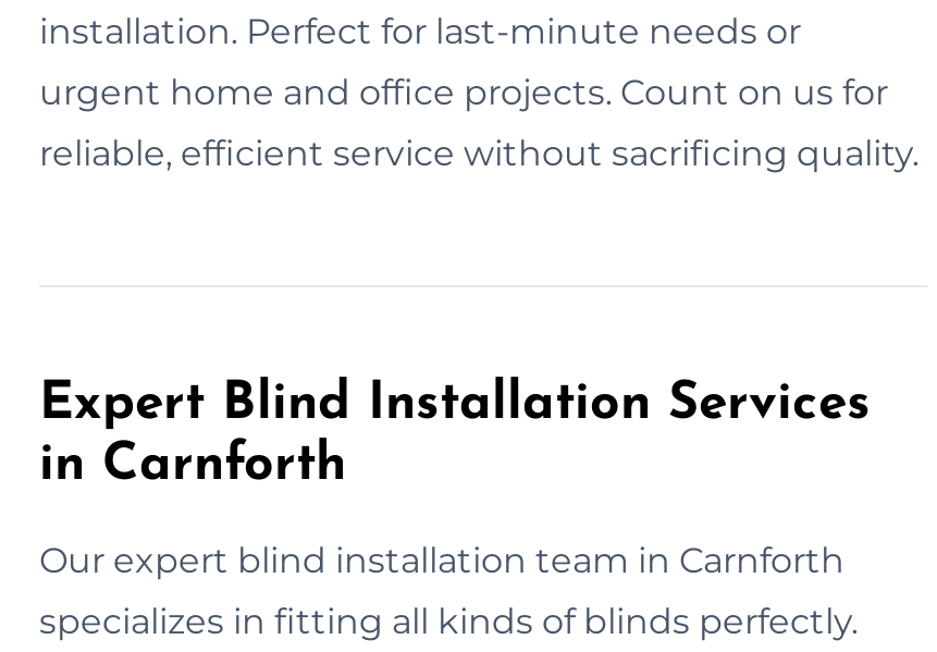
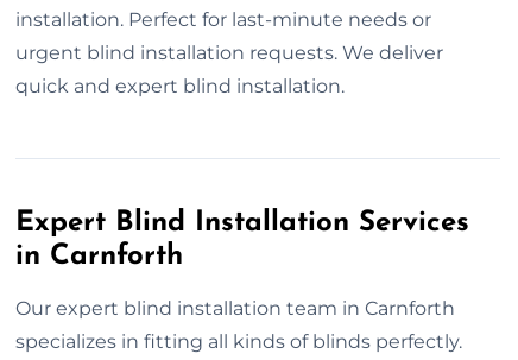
[39,71,888,113] urgent home and office projects. Count on us for -> [15,41,443,64] urgent blind installation requests. We deliver
[39,132,918,174] reliable, efficient service without sacrificing quality. -> [15,74,345,97] quick and expert blind installation.

